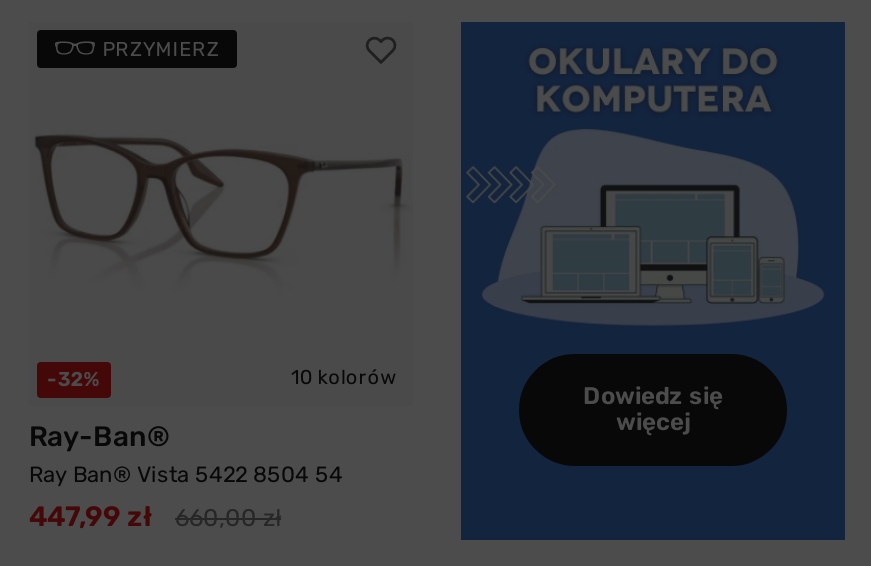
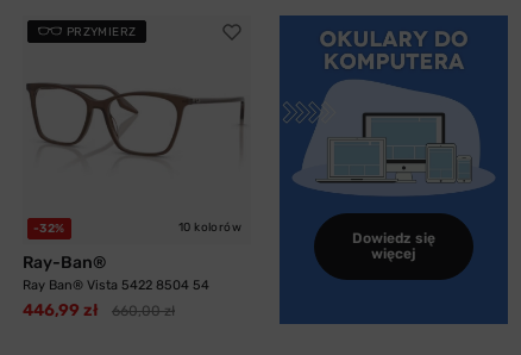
[29,499,153,533] 447,99 zł -> [23,300,99,320] 446,99 zł

